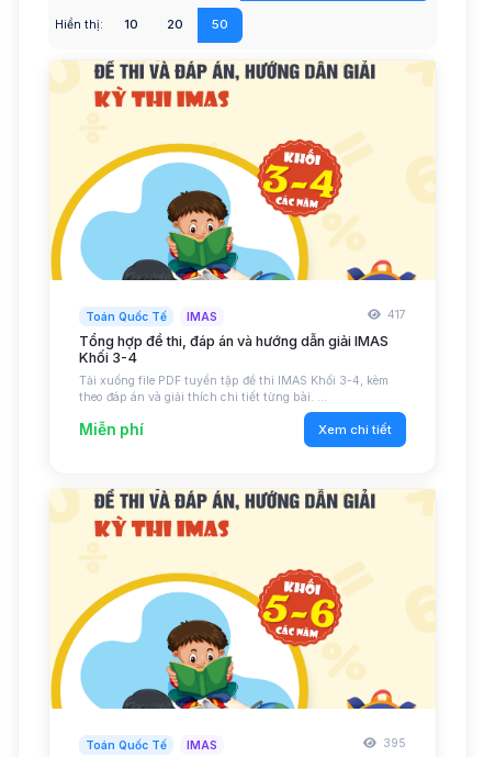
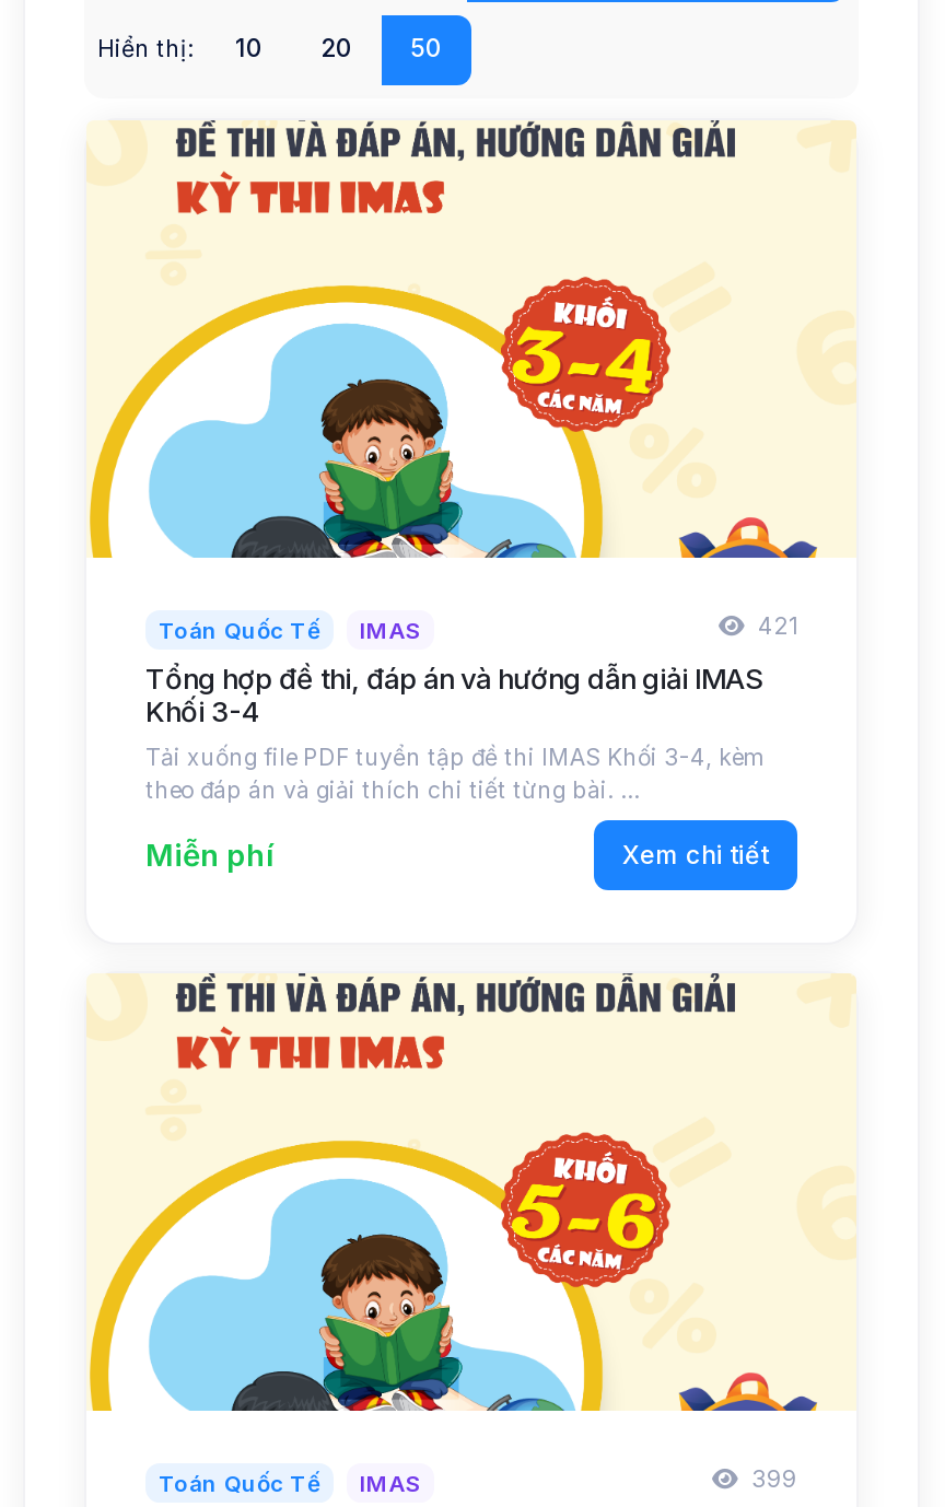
[384,308,406,322] 417 -> [751,612,797,641] 421
[380,736,406,751] 395 -> [745,1466,797,1494] 399

